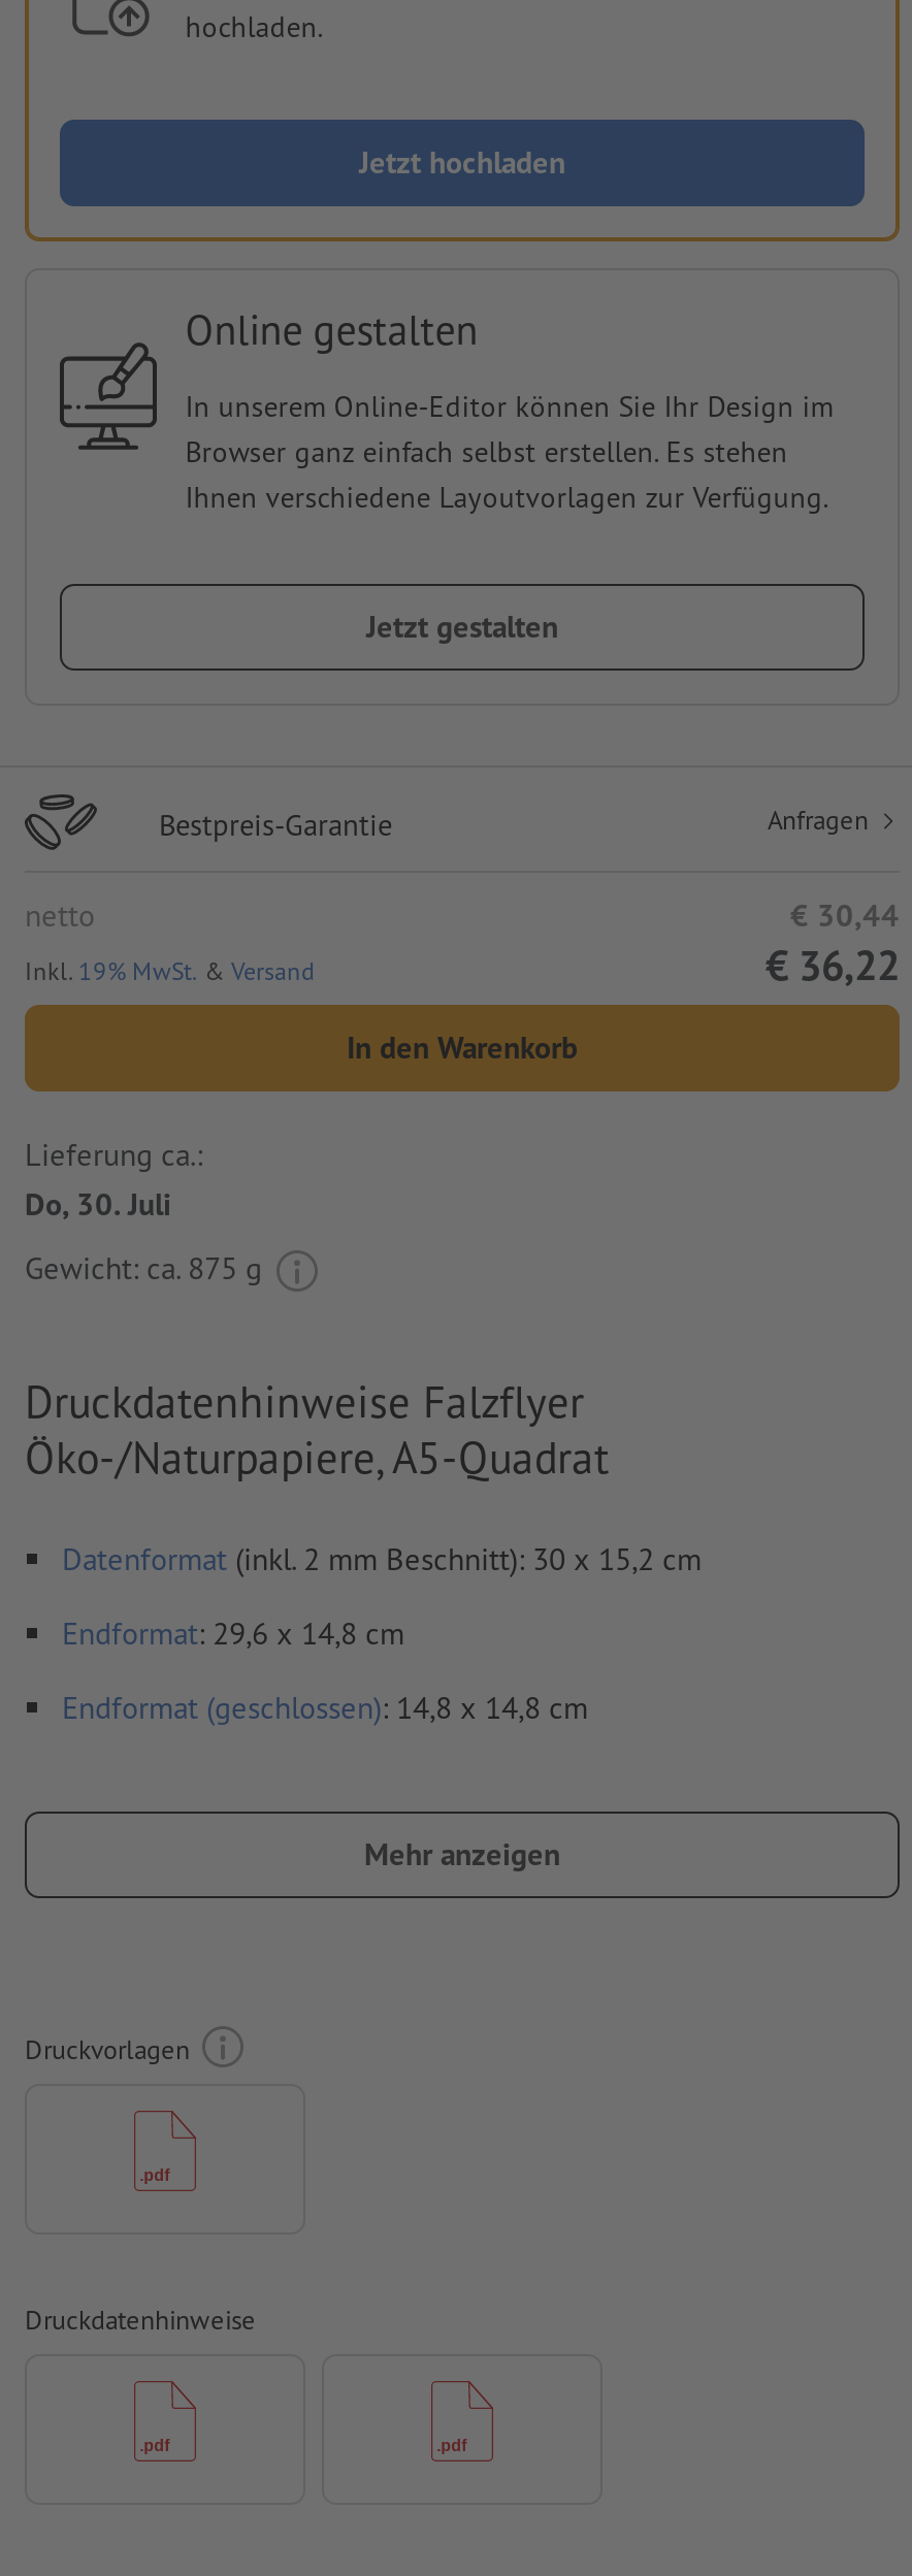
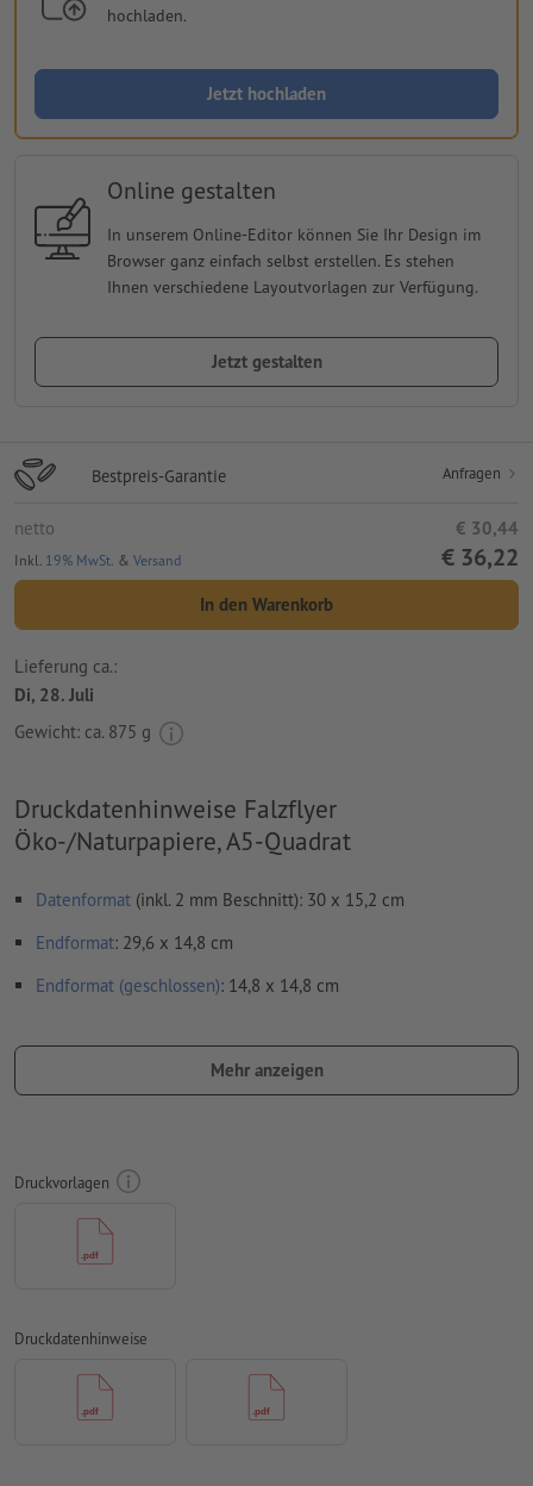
[25,1185,171,1224] Do, 30. Juli -> [14,684,94,706] Di, 28. Juli

